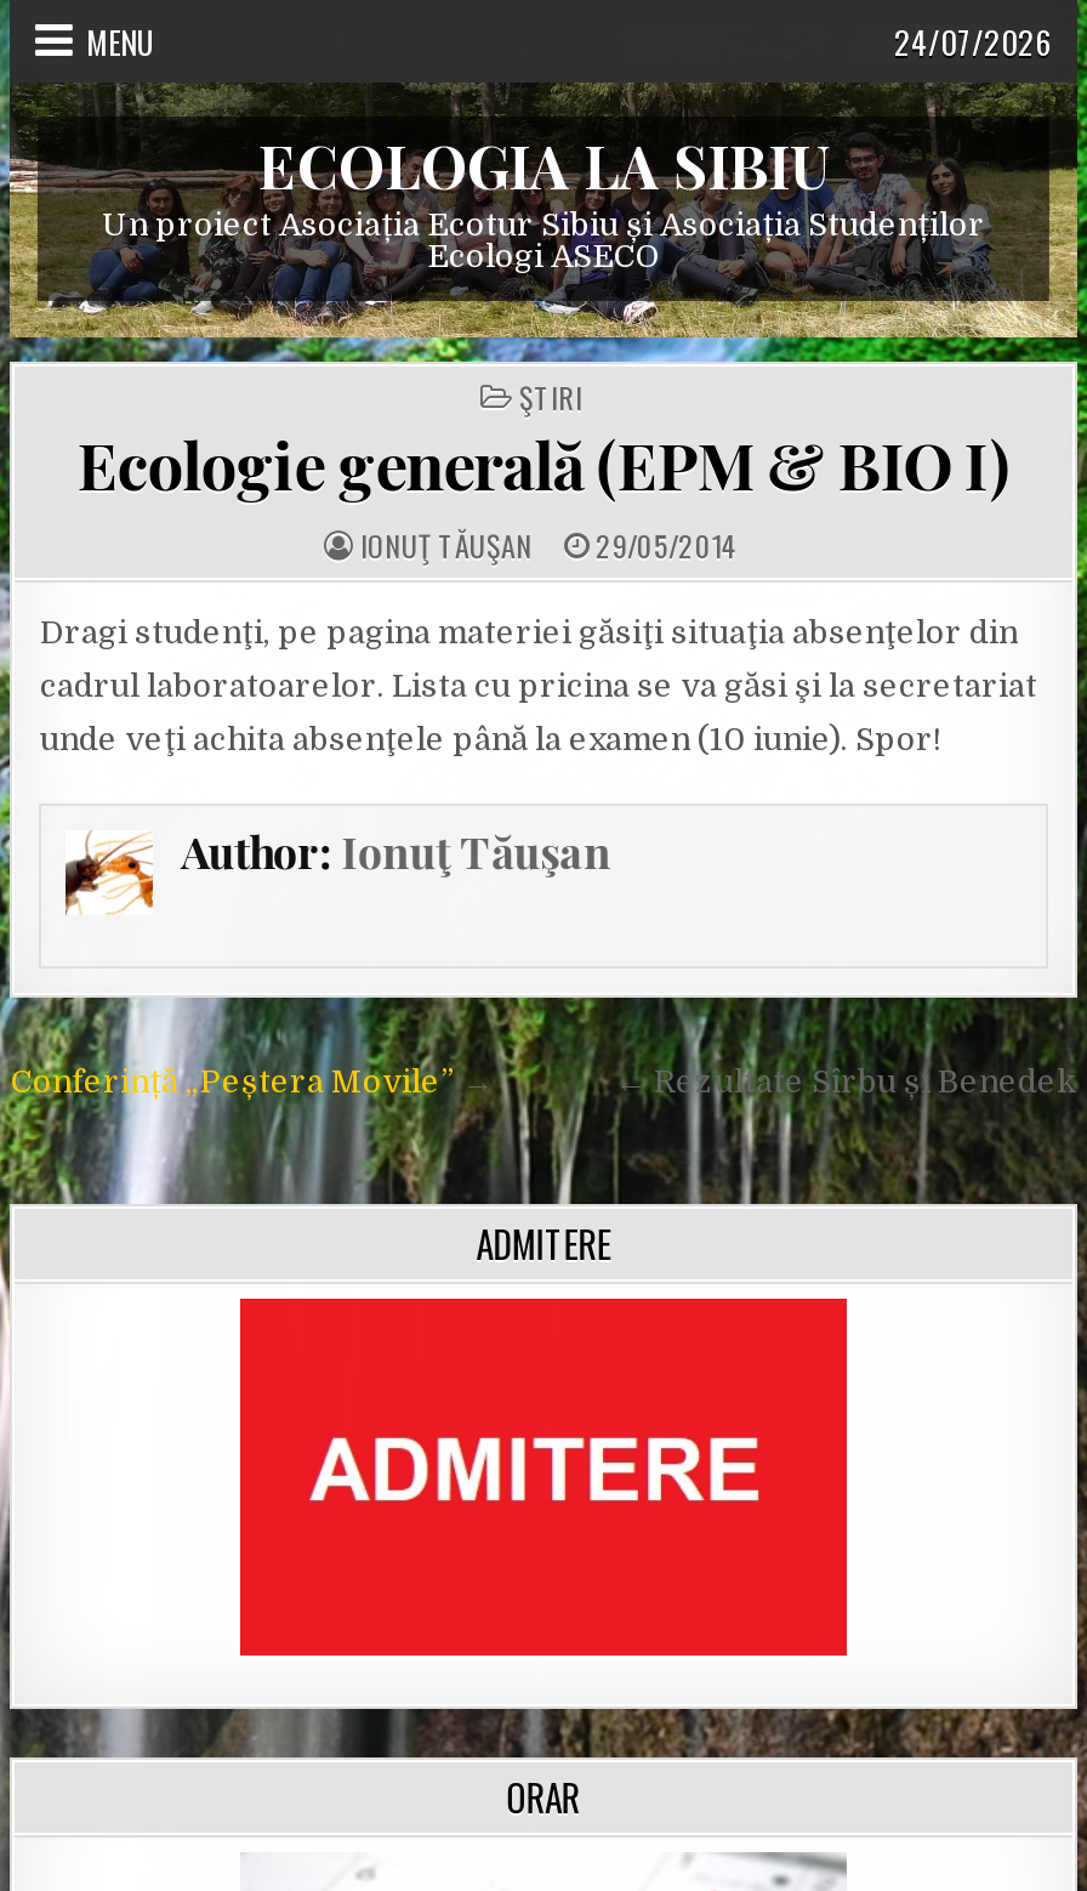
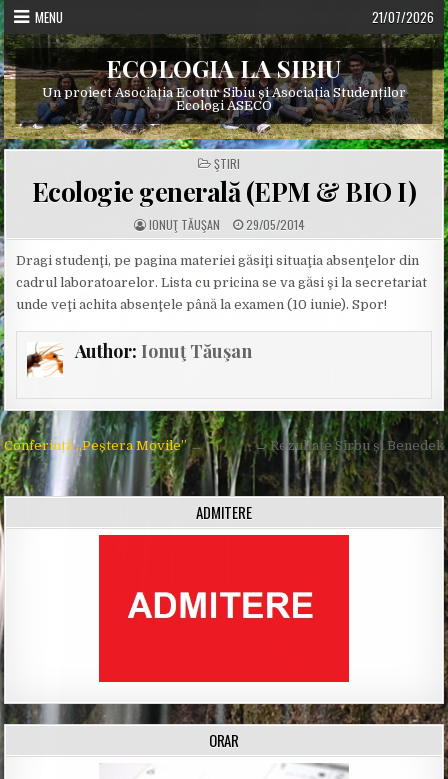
[894,17,1052,66] 24/07/2026 -> [371,7,433,27] 21/07/2026

